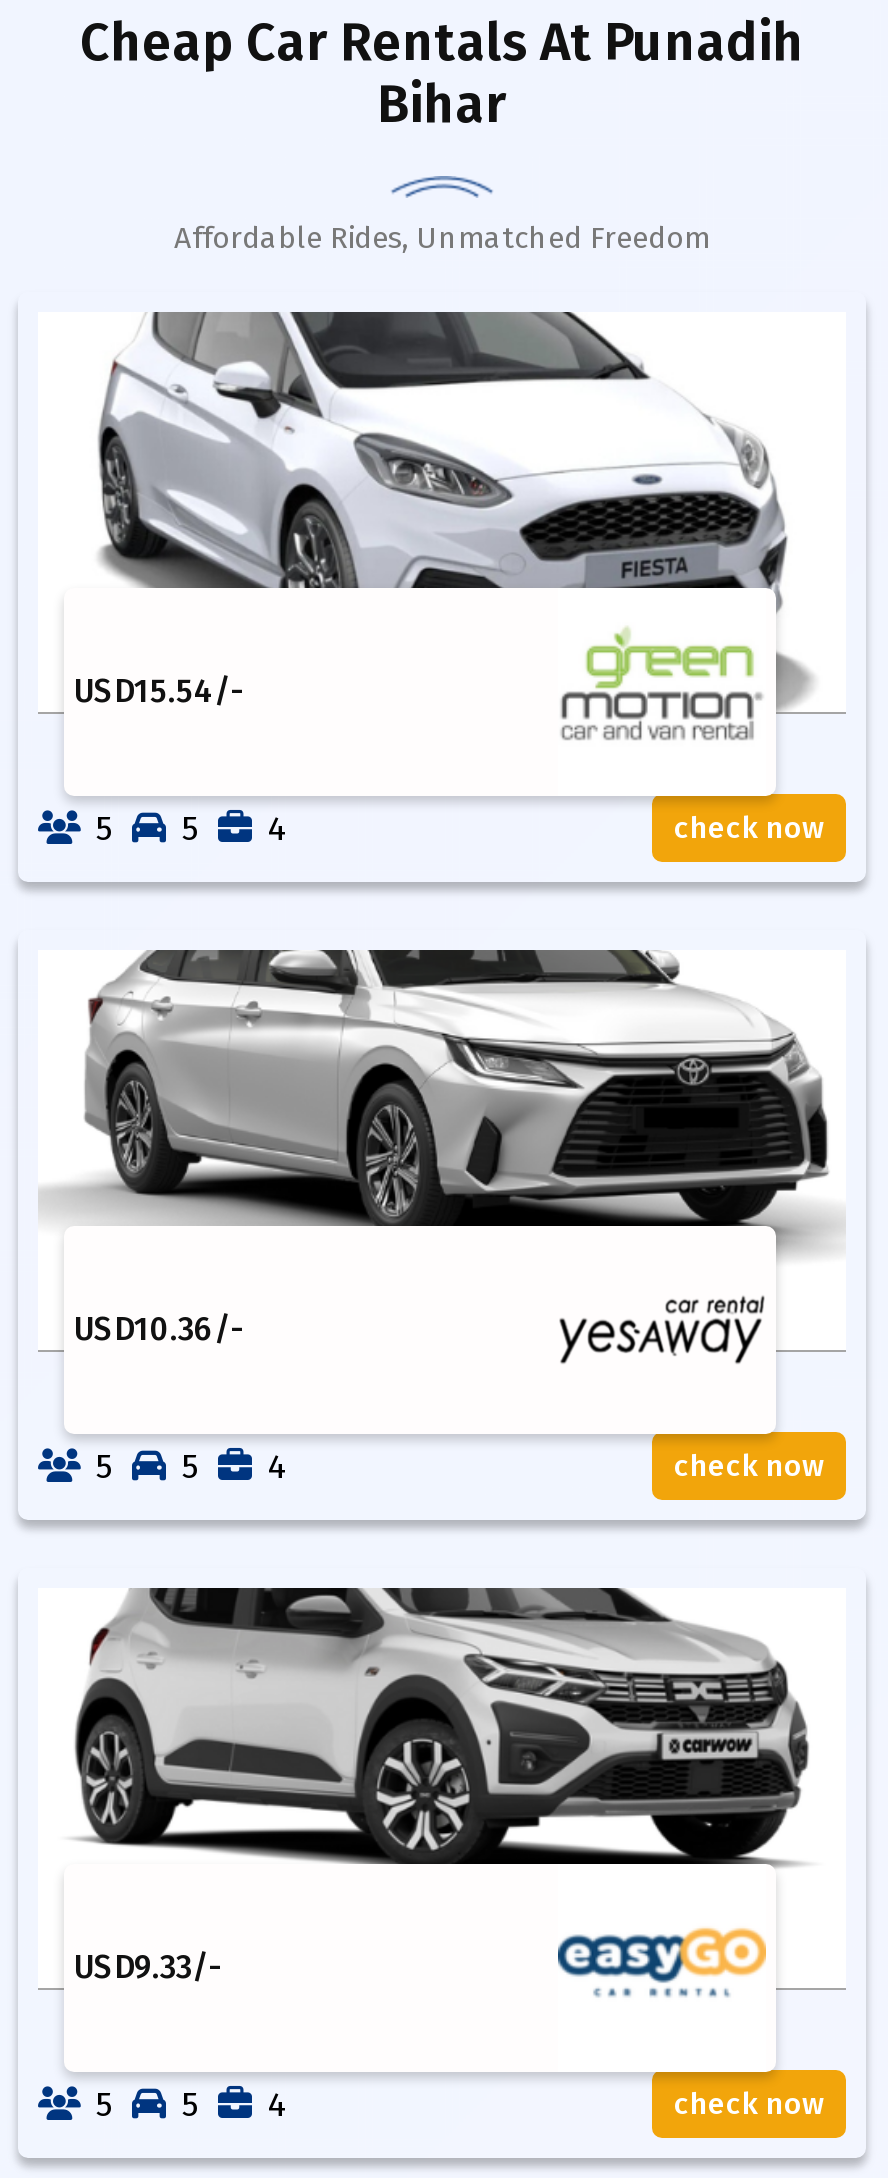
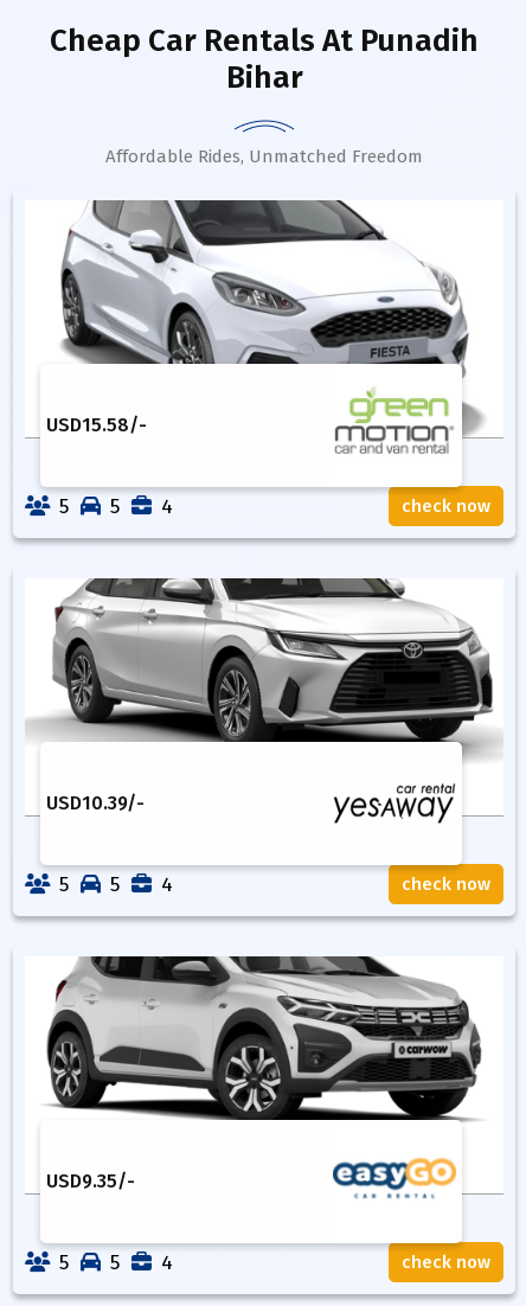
[74,673,244,711] USD15.54/- -> [46,414,147,437] USD15.58/-
[74,1311,244,1349] USD10.36 /- -> [46,792,145,815] USD10.39 /-
[74,1949,222,1987] USD9.33/- -> [46,1170,135,1193] USD9.35/-

